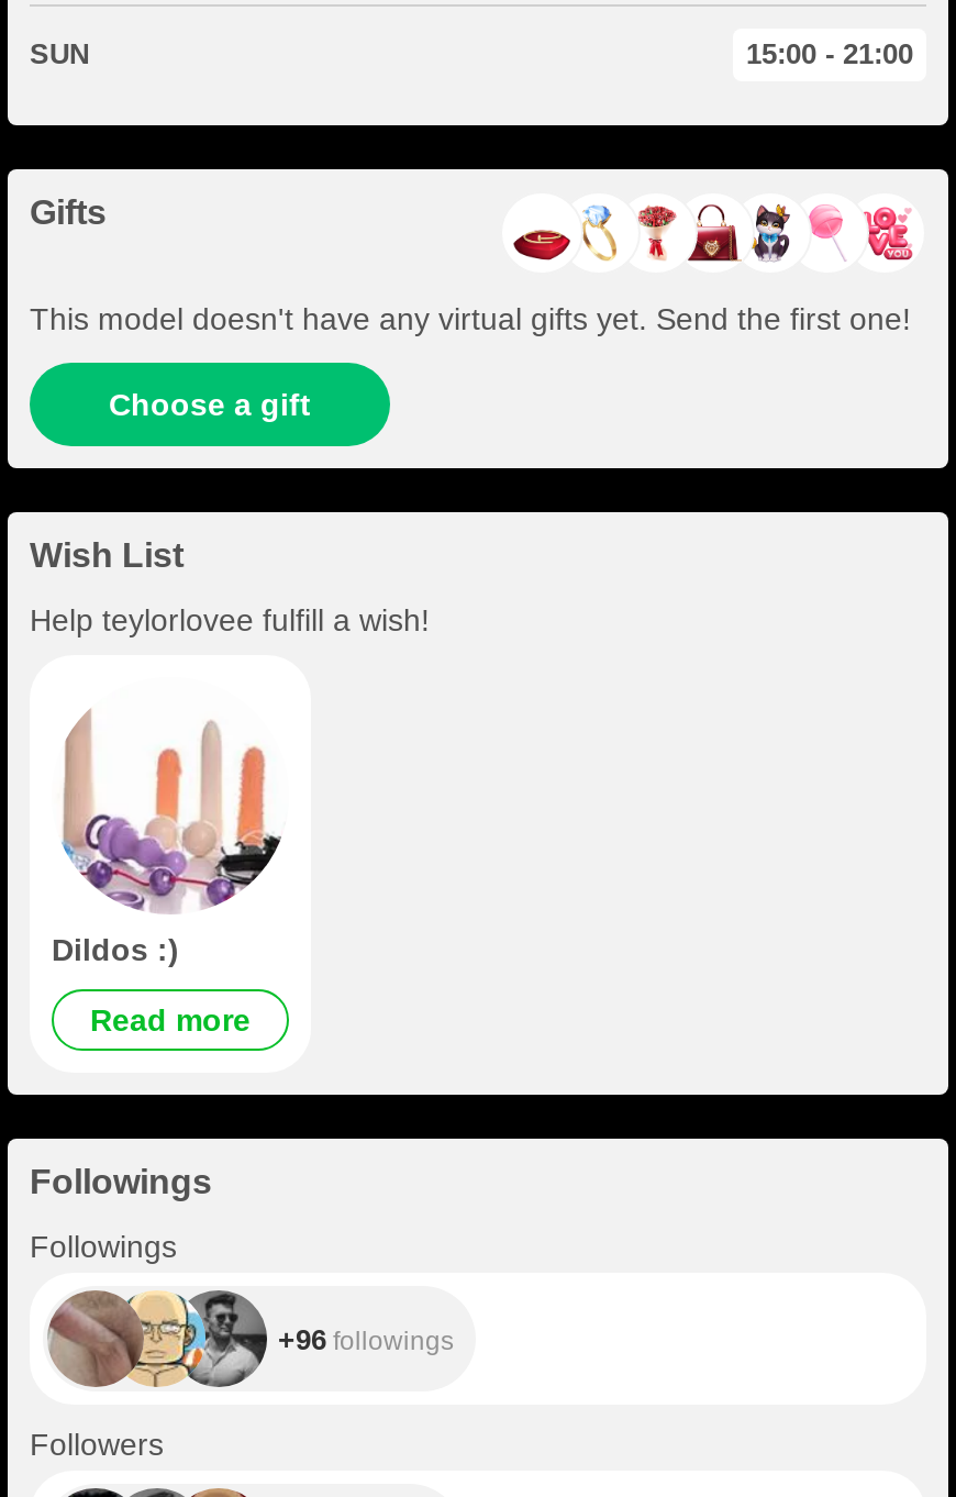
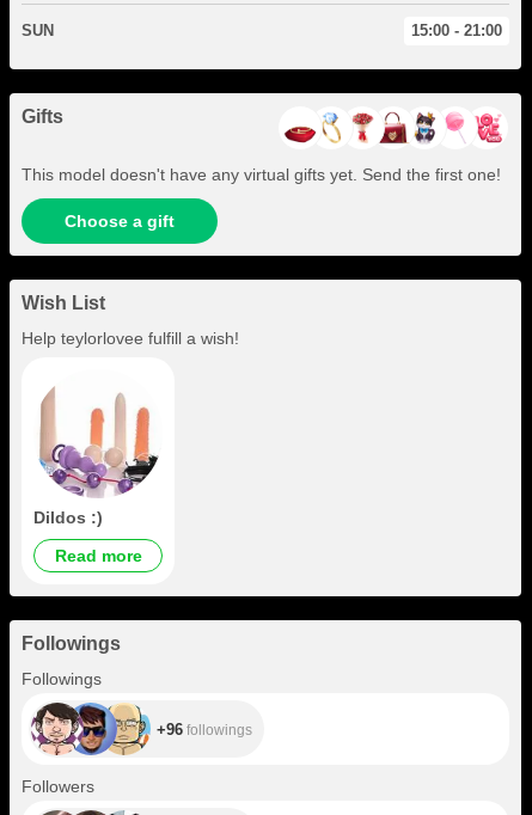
[49,1288,269,1387] [image] -> [32,701,151,755] [image]

